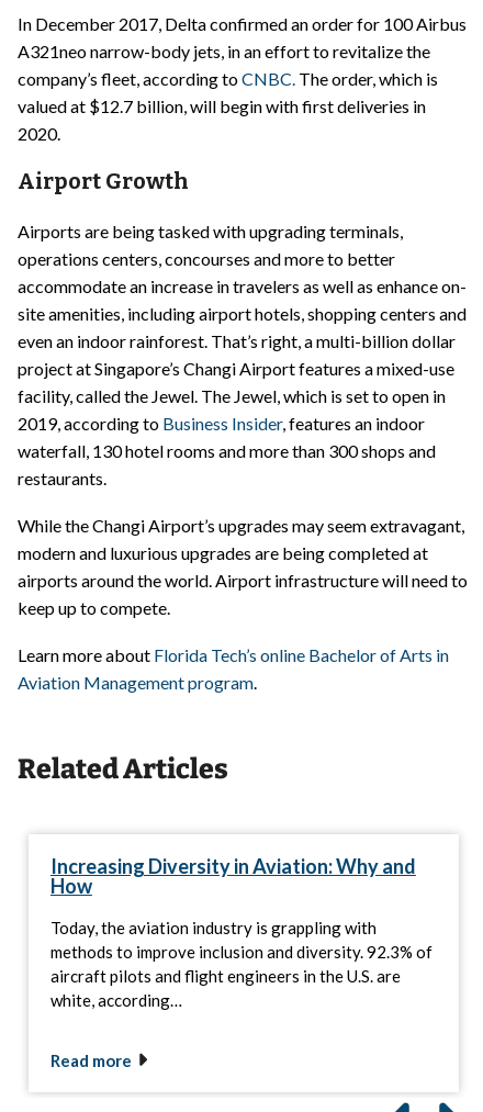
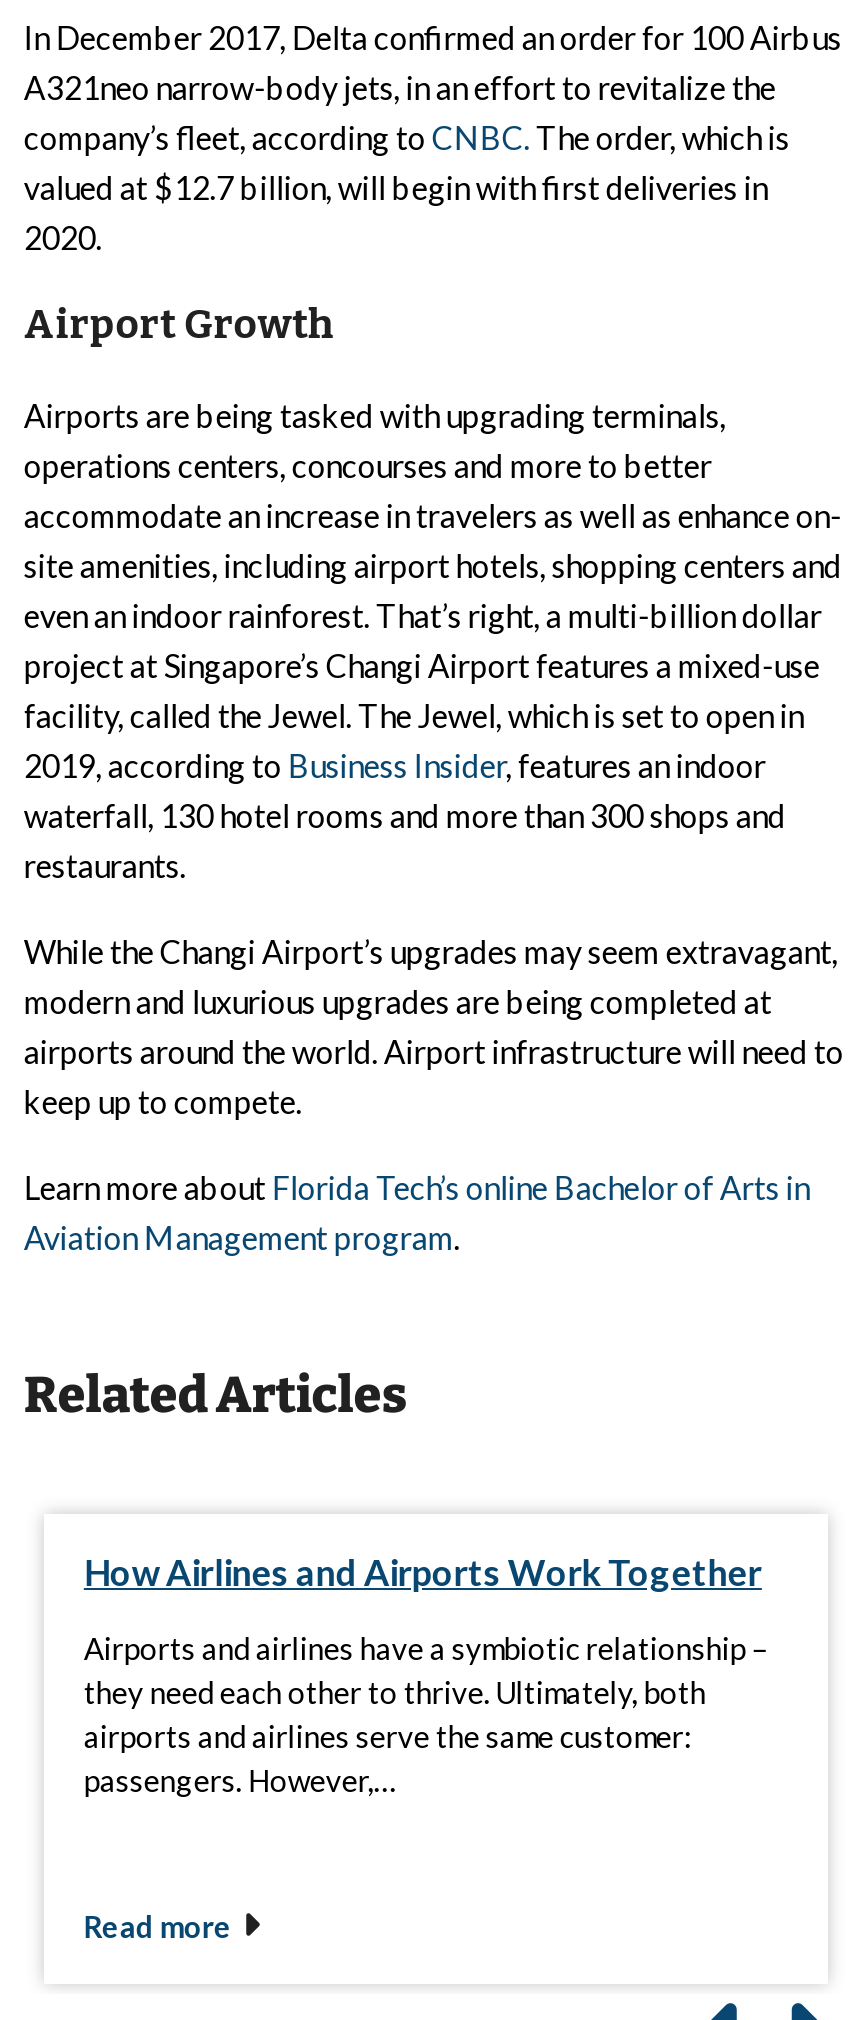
[50,854,416,898] Increasing Diversity in Aviation: Why and | How -> [84,1550,762,1594] How Airlines and Airports Work Together
[50,918,432,1010] Today, the aviation industry is grappling with | methods to improve inclusion and diversity. 92.3% of | aircraft pilots and flight engineers in the U.S. are | white, according… -> [84,1630,768,1798] Airports and airlines have a symbiotic relationship – | they need each other to thrive. Ultimately, both | airports and airlines serve the same customer: | passengers. However,…

